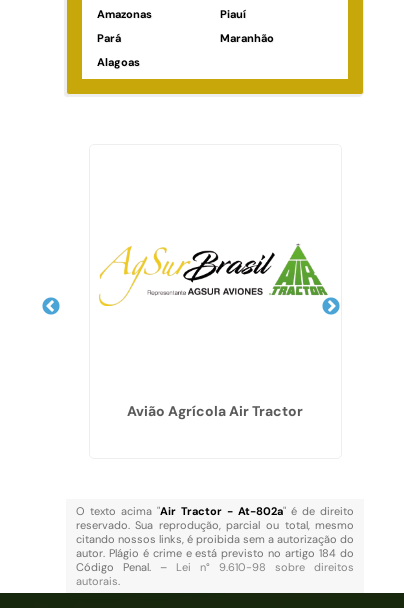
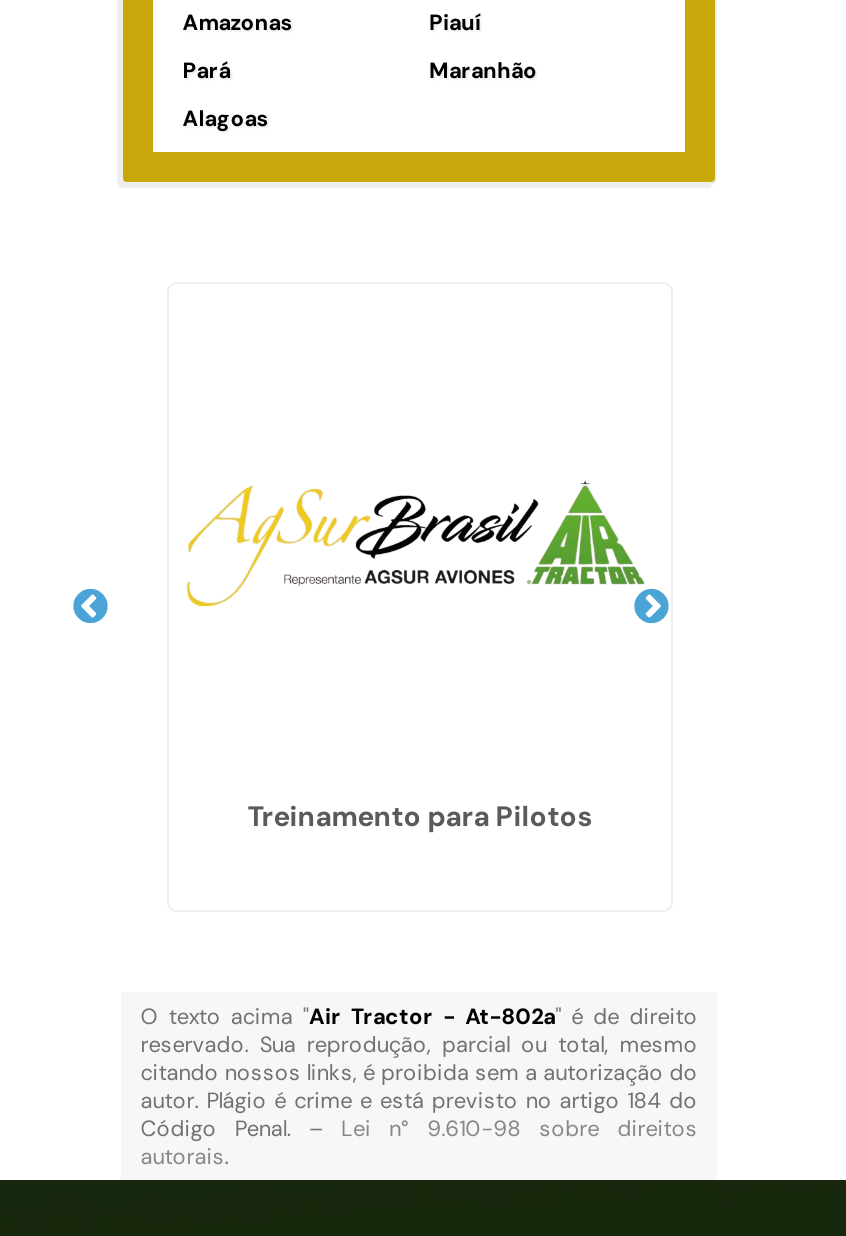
[127,402,303,420] Avião Agrícola Air Tractor -> [248,799,592,835] Treinamento para Pilotos

